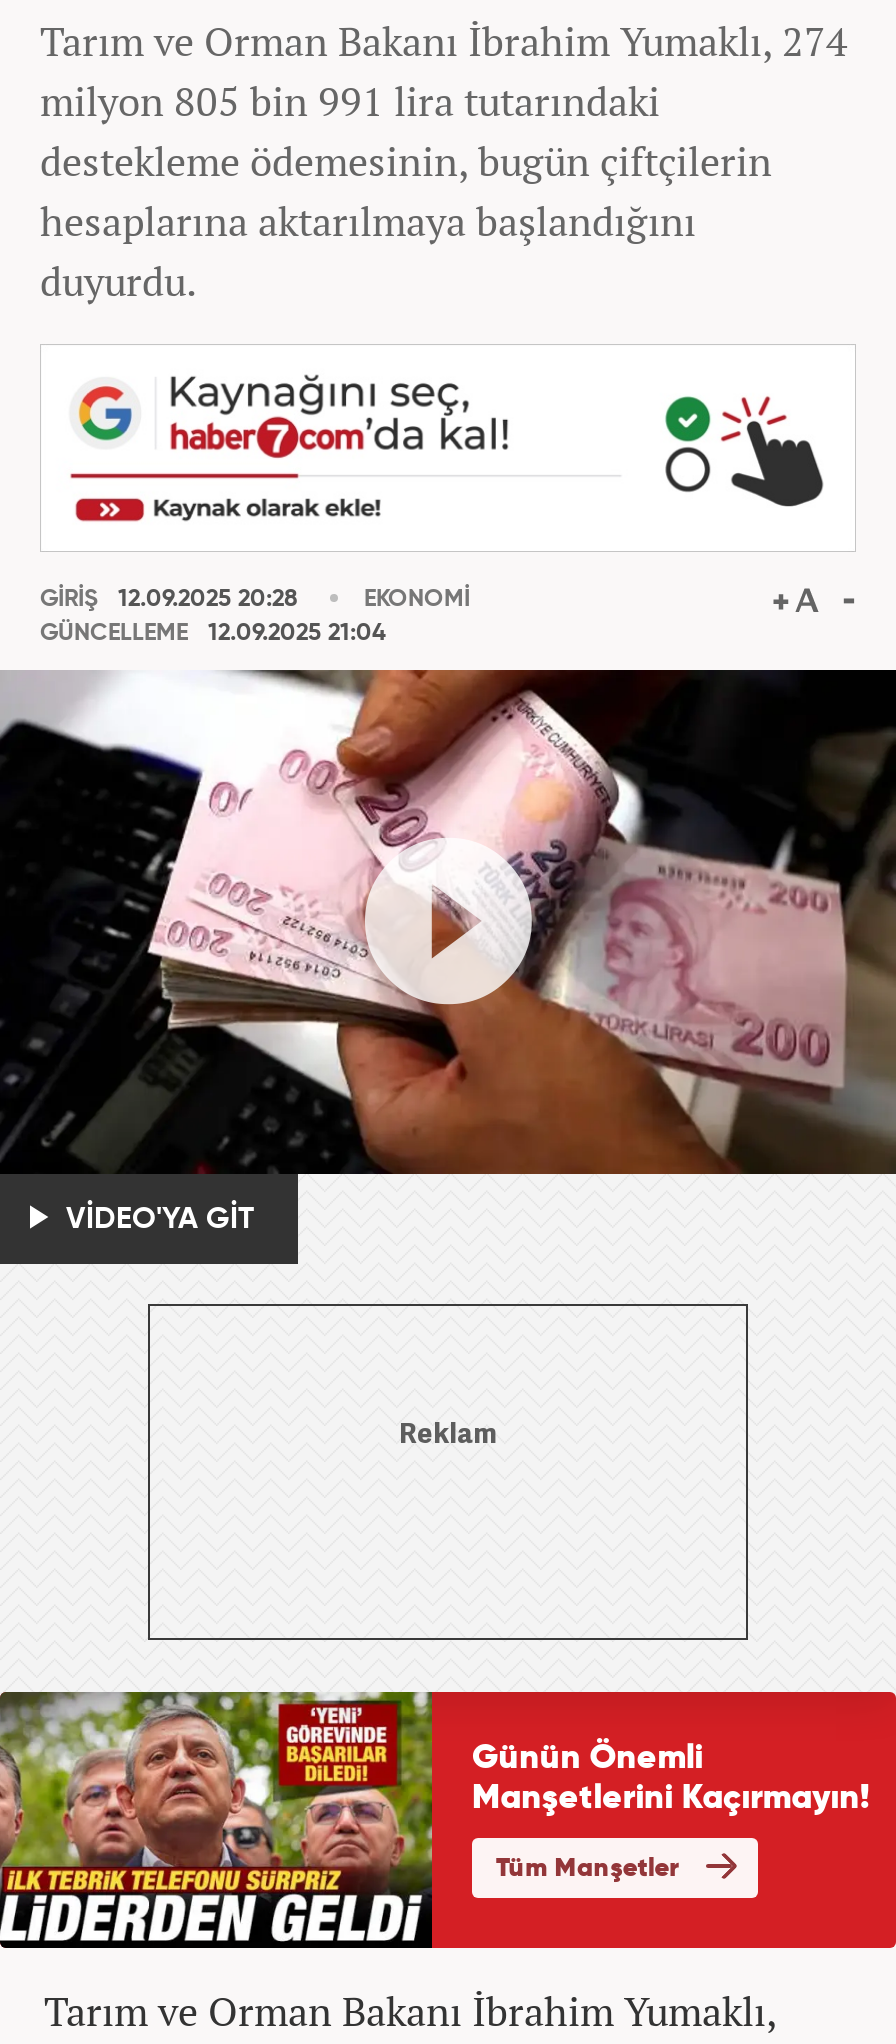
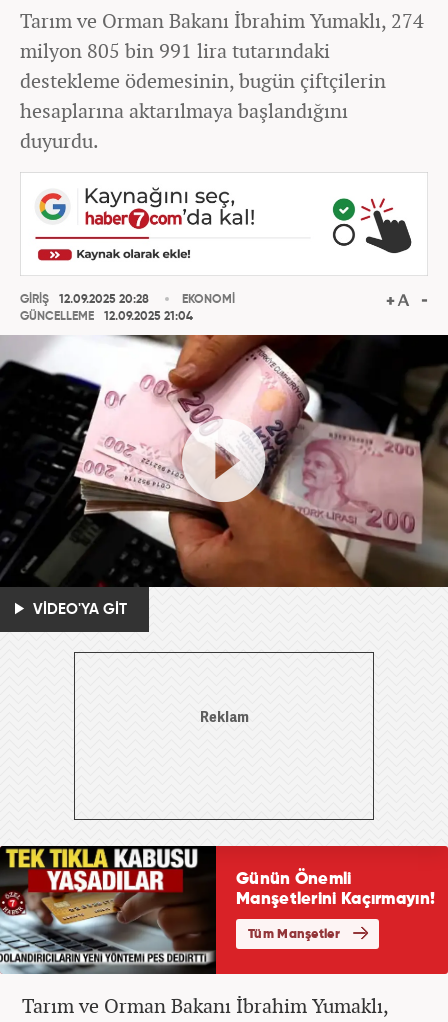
[6,1690,434,1950] [image] -> [3,845,217,975] [image]

